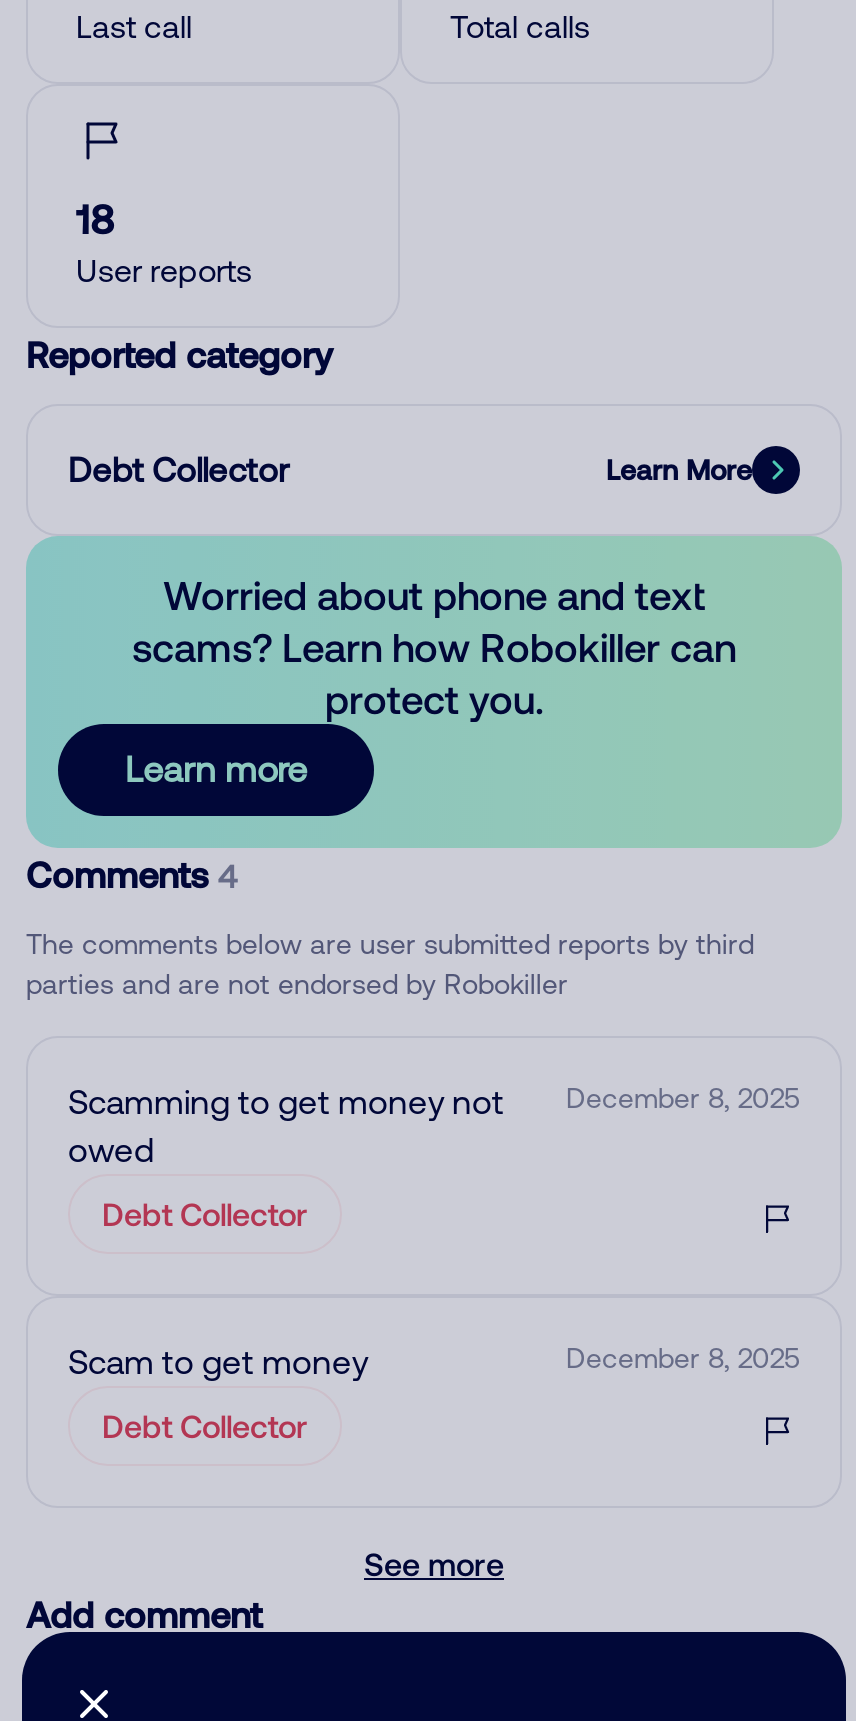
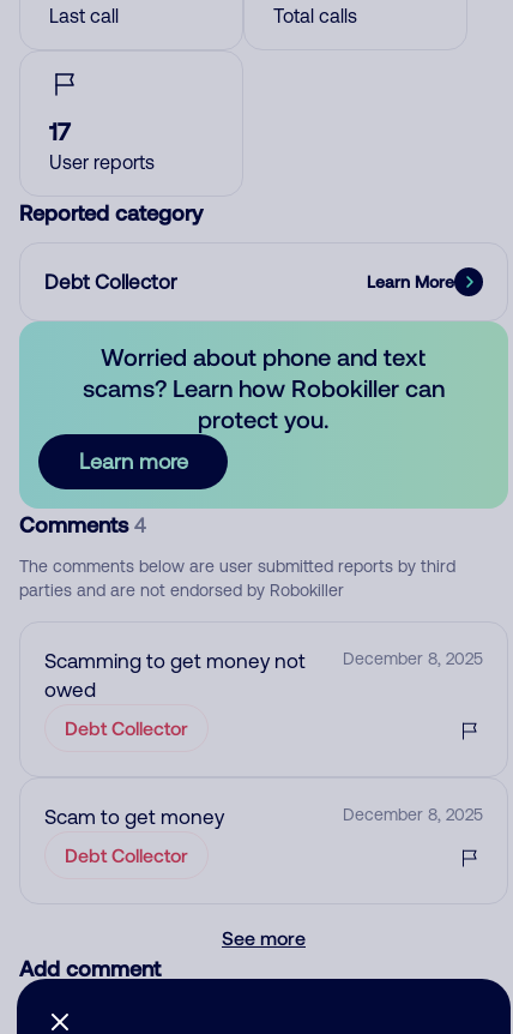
[76,194,114,242] 18 -> [49,116,71,145] 17

